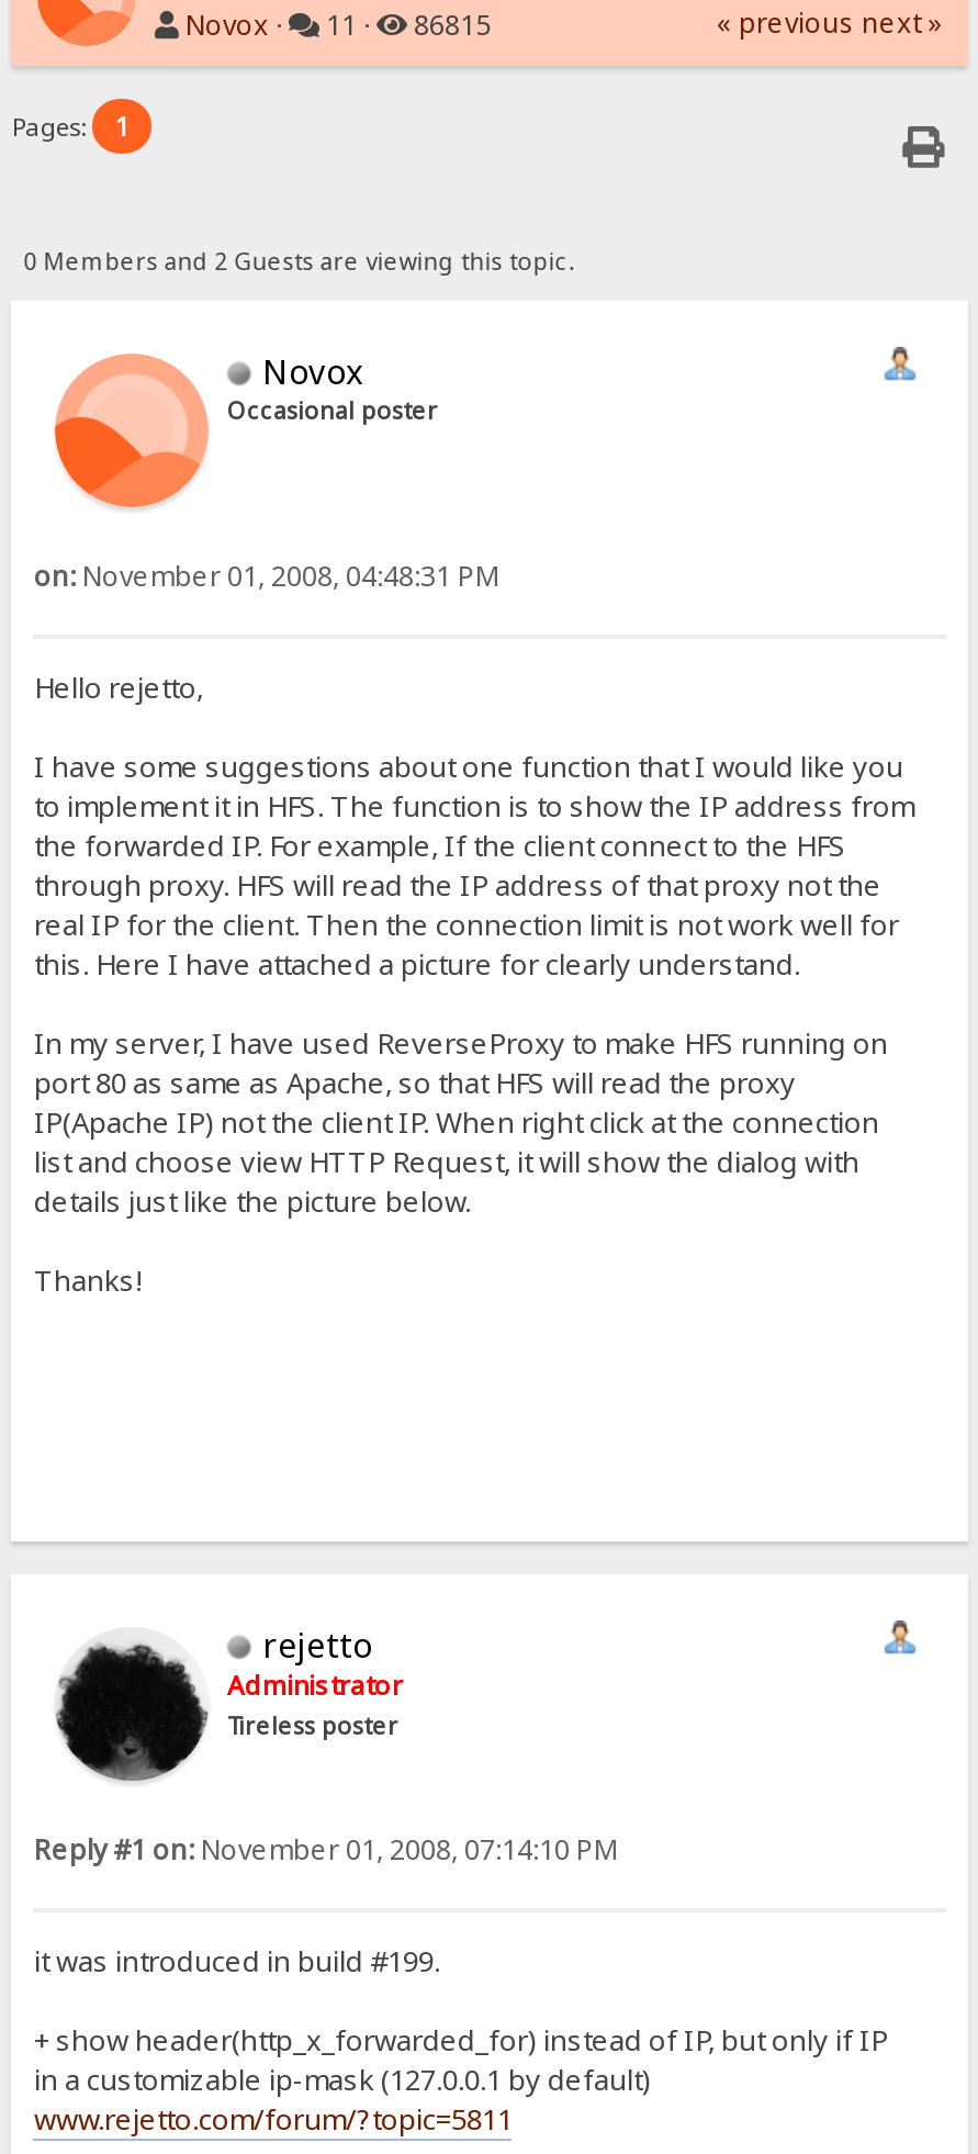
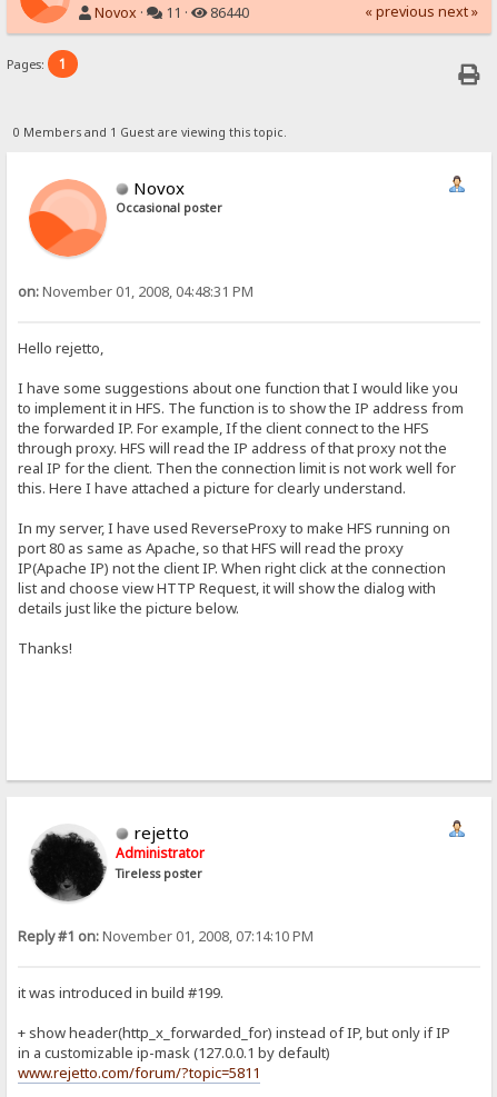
[186,6,491,43] Novox · 11 · 86815 -> [95,3,250,22] Novox · 11 · 86440
[24,245,575,276] 0 Members and 2 Guests are viewing this topic. -> [13,124,287,140] 0 Members and 1 Guest are viewing this topic.

